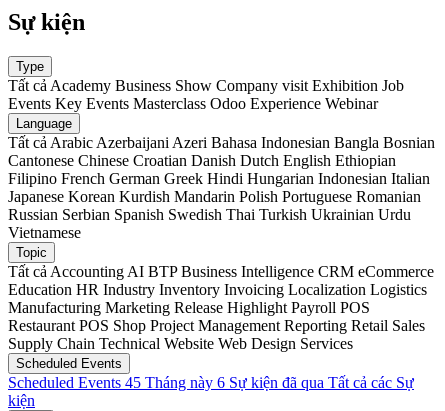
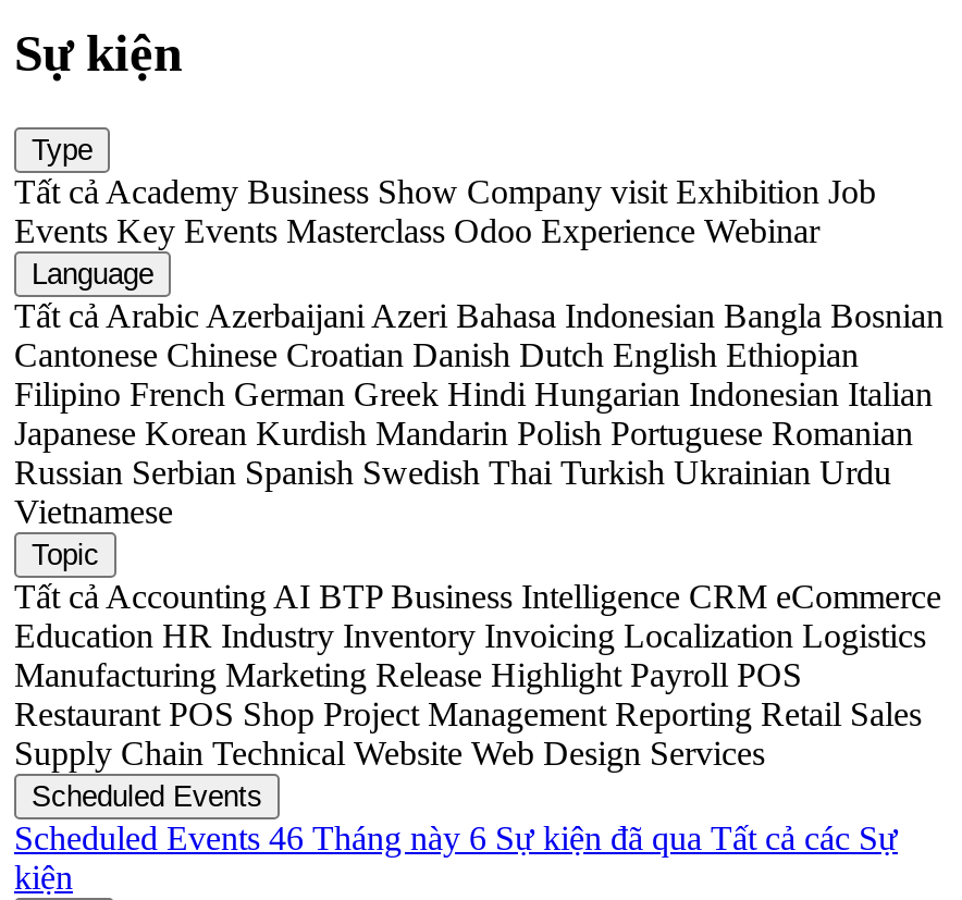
[8,374,414,391] Scheduled Events45 Tháng này 6 Sự kiện đã qua Tất cả các Sự -> [14,819,898,856] Scheduled Events46 Tháng này 6 Sự kiện đã qua Tất cả các Sự

